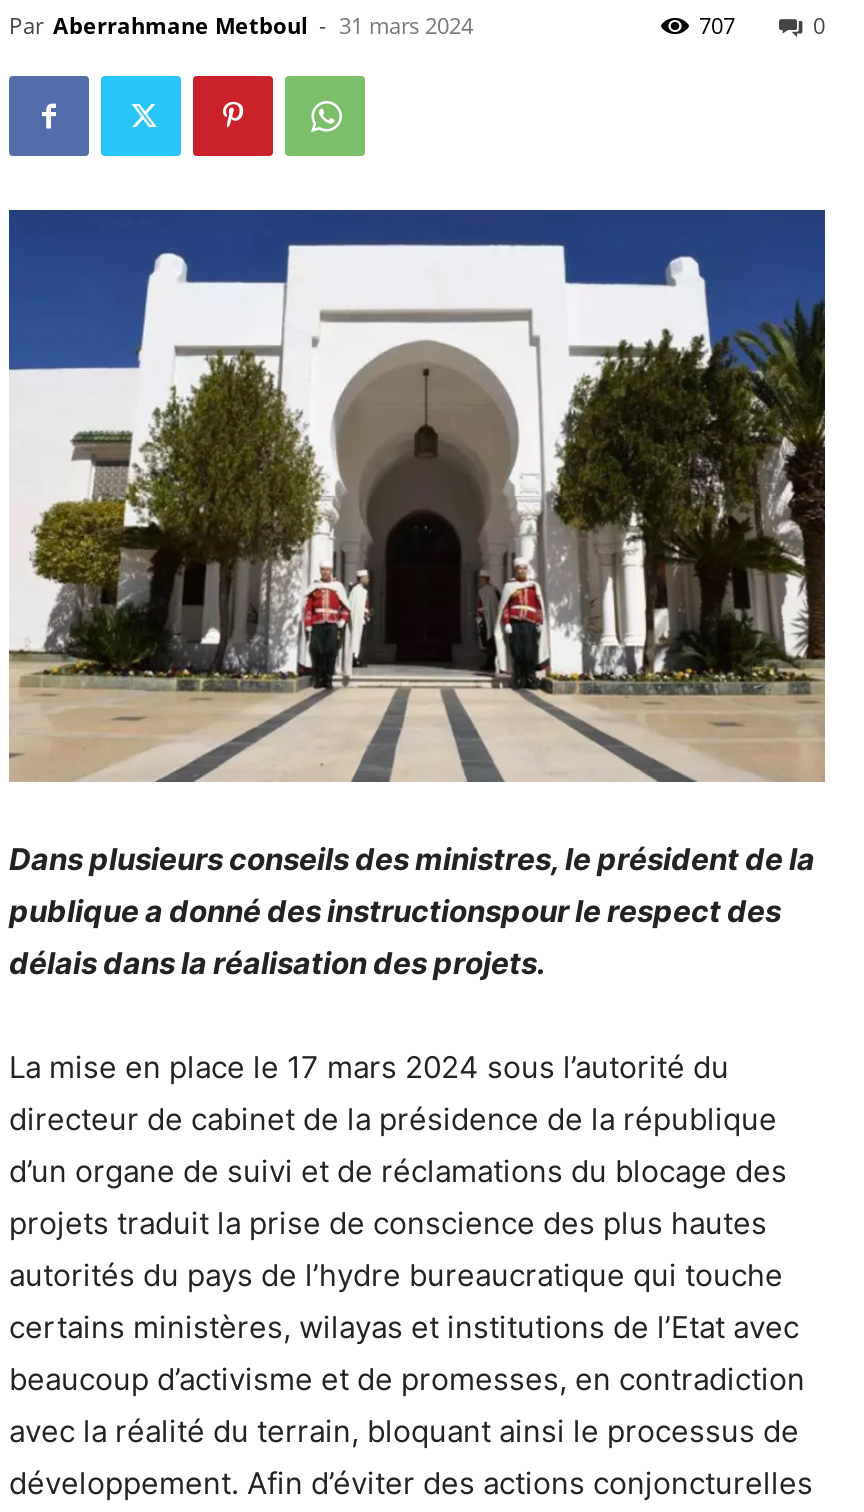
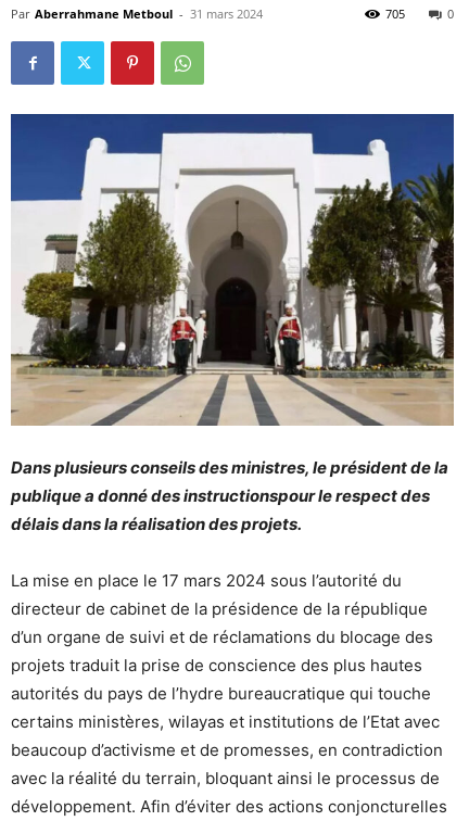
[699,10,735,40] 707 -> [385,5,405,22] 705

